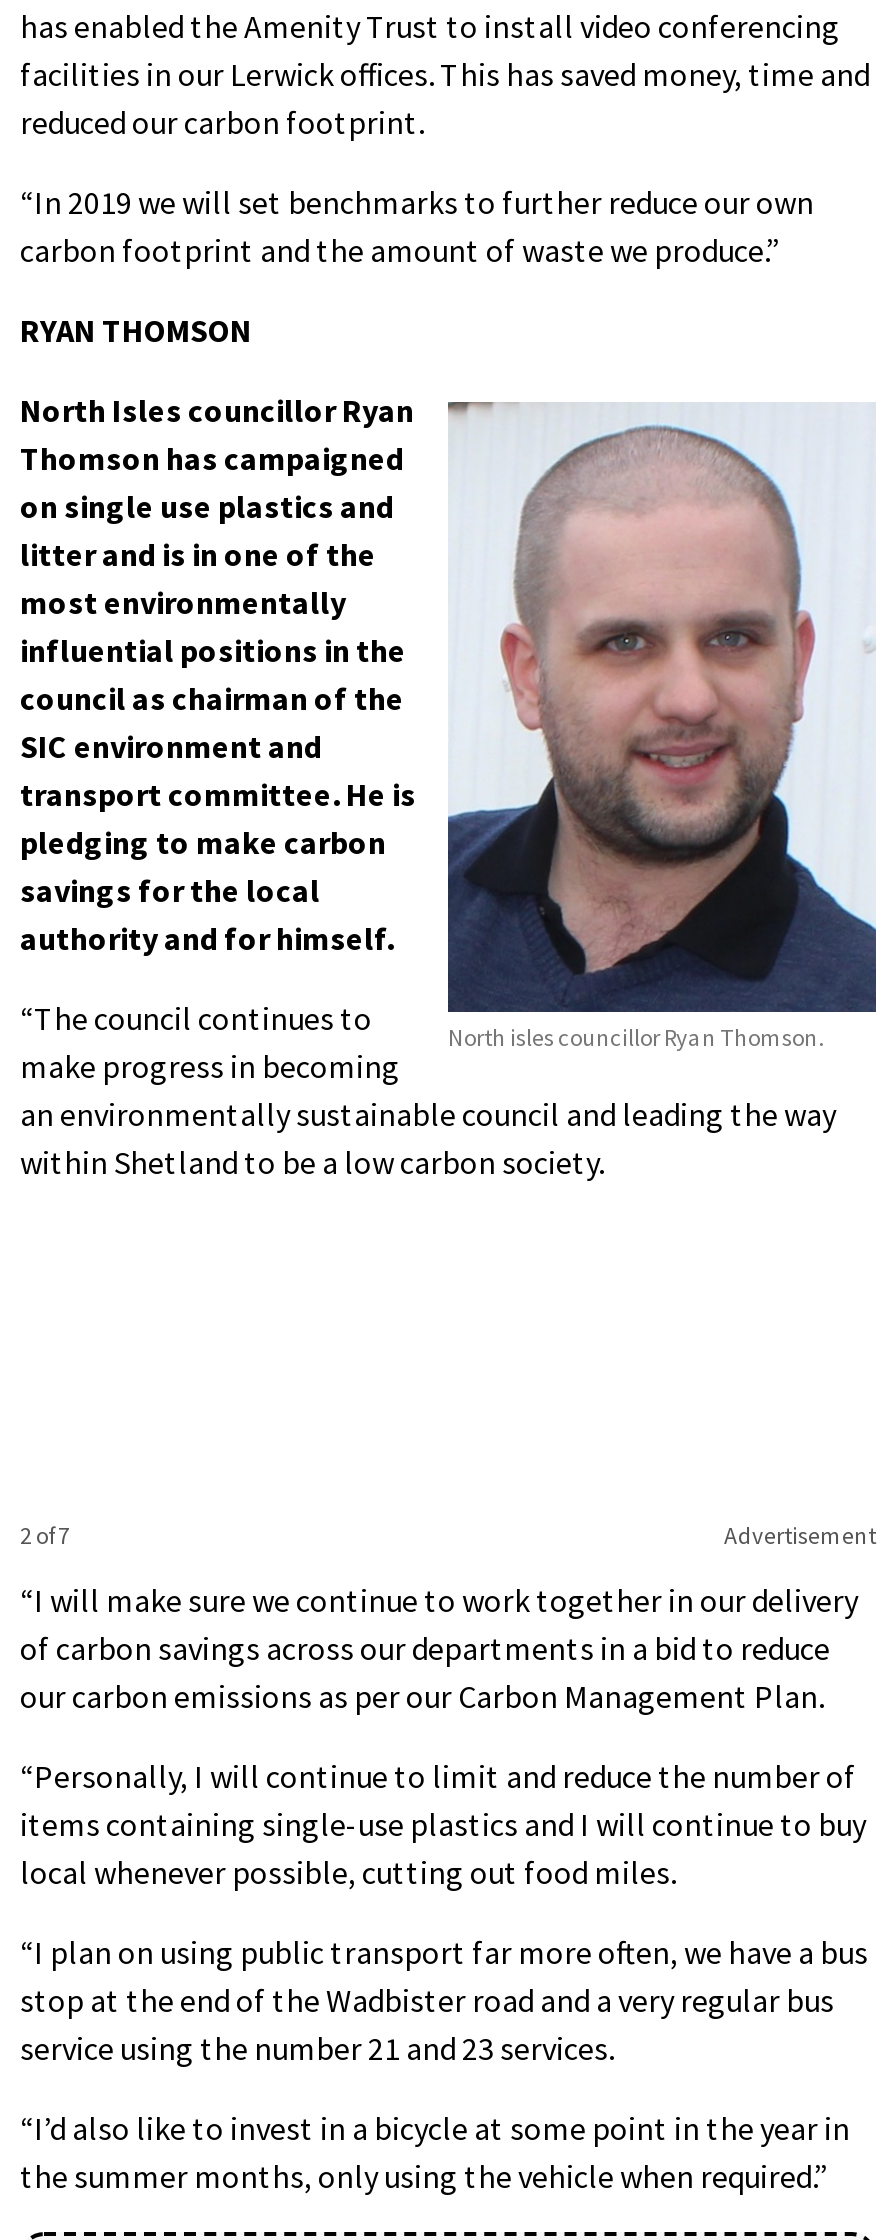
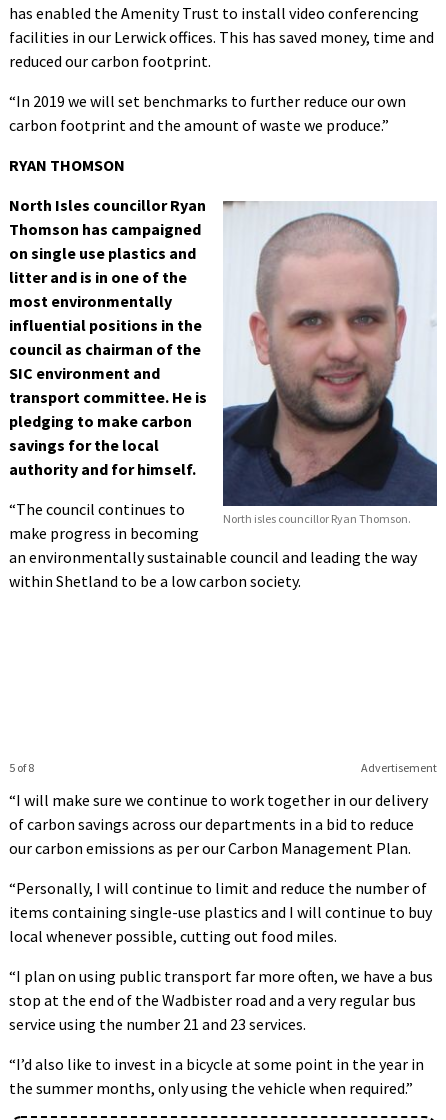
[20,1521,70,1551] 2 of 7 -> [9,760,34,775] 5 of 8

